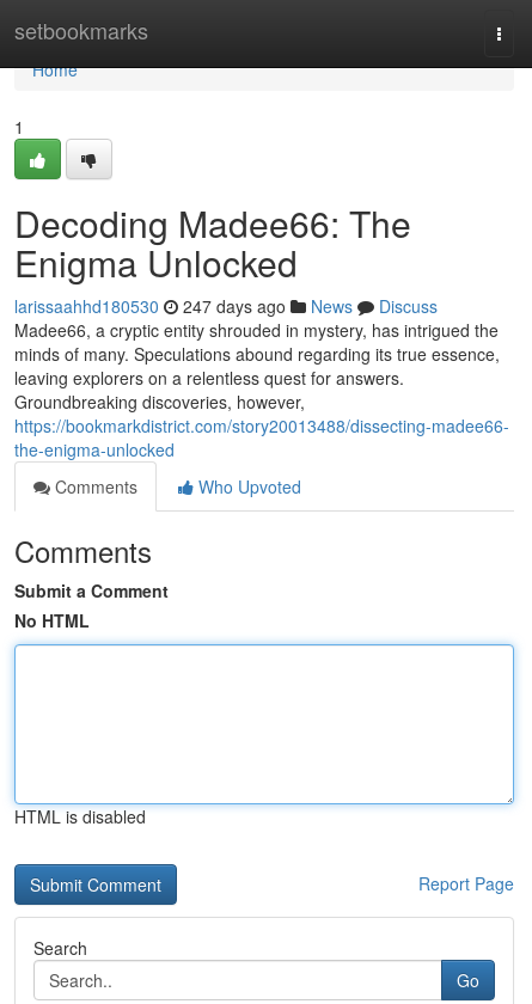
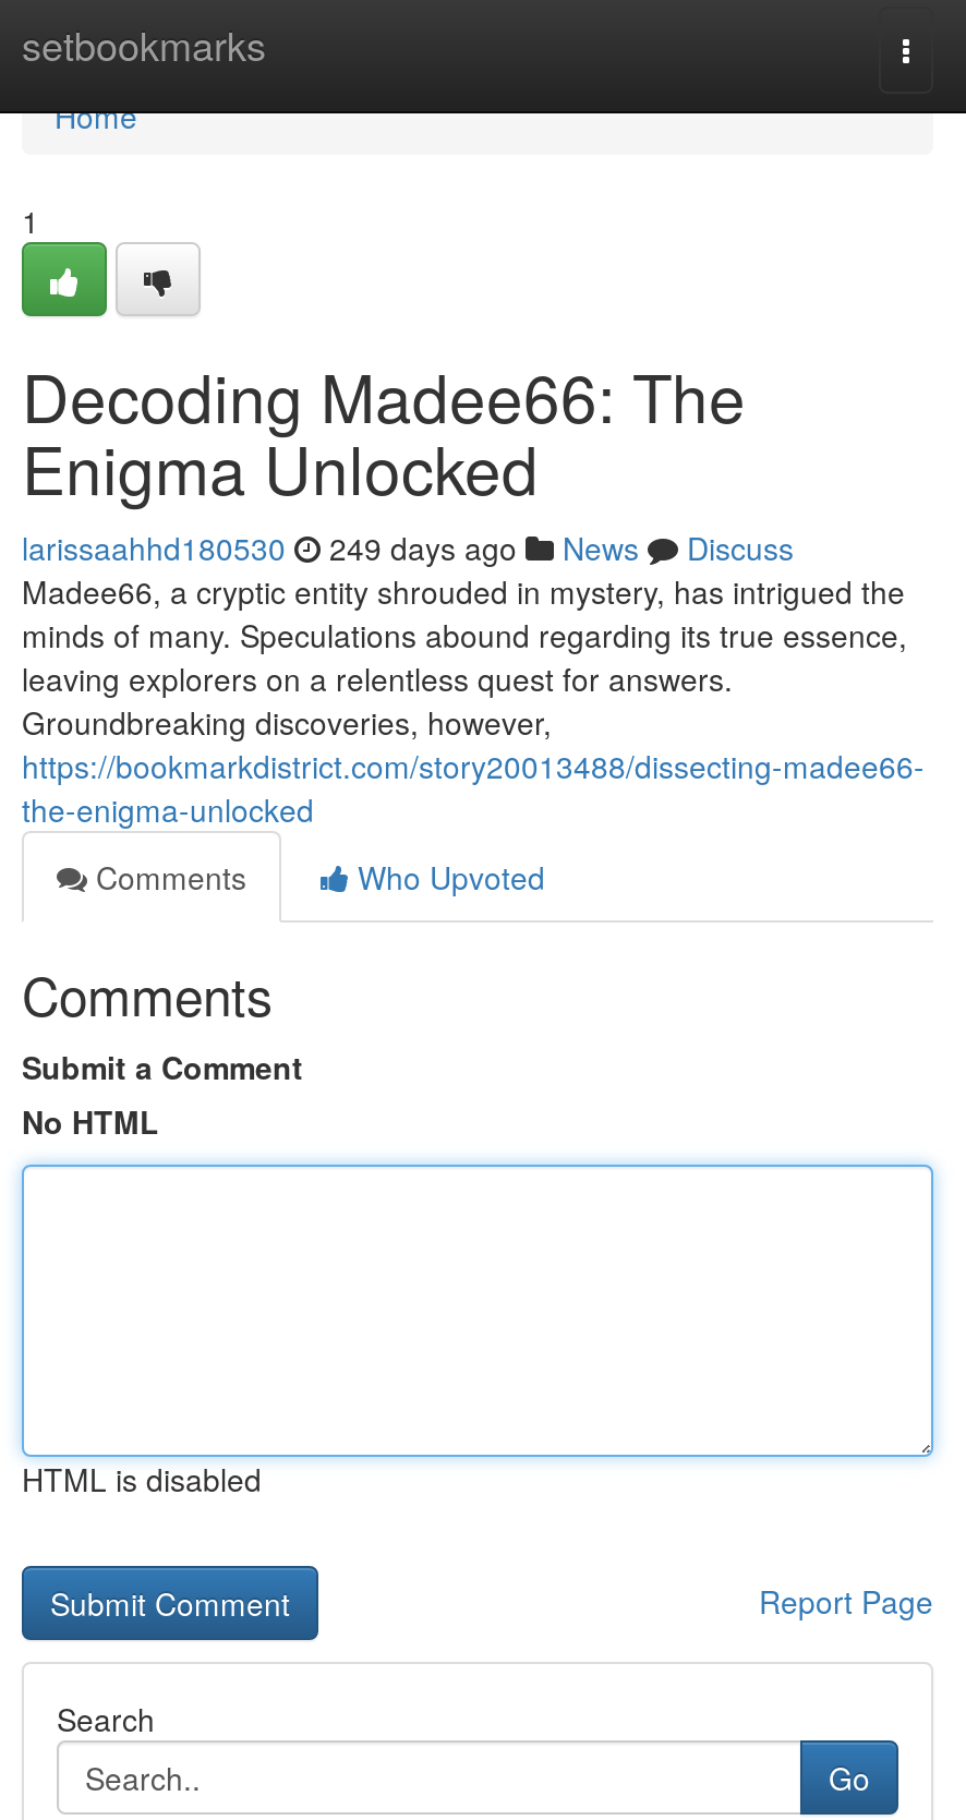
[14,294,438,318] larissaahhd180530 247 days ago News Discuss -> [22,526,794,569] larissaahhd180530 249 days ago News Discuss

